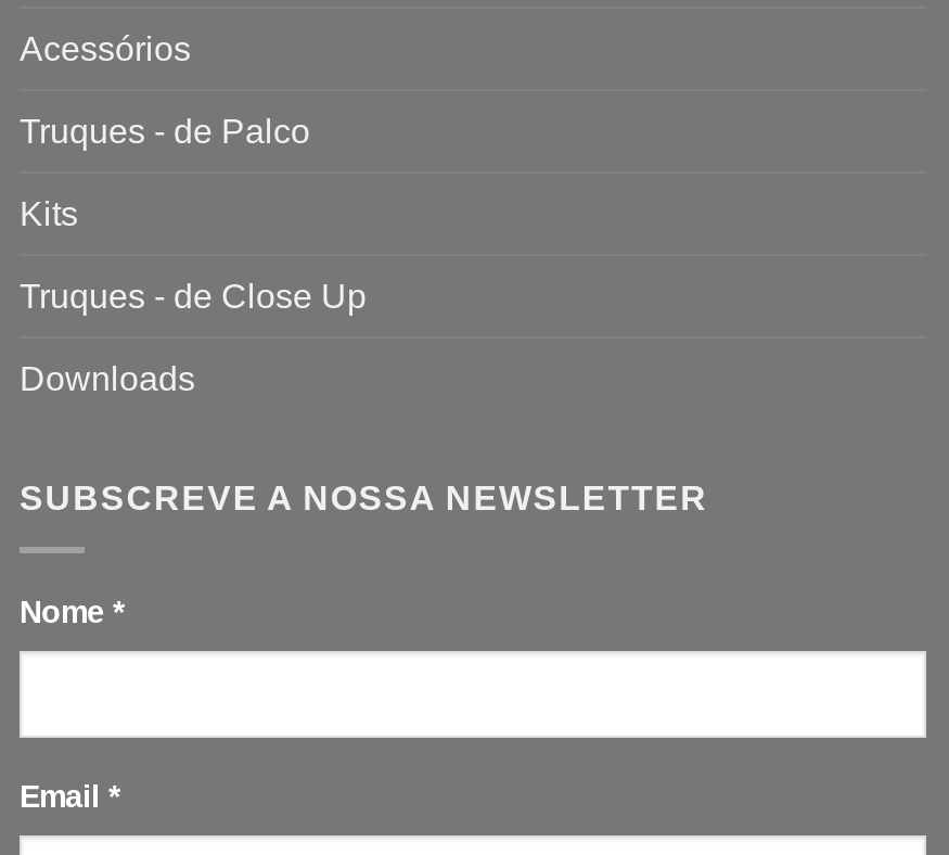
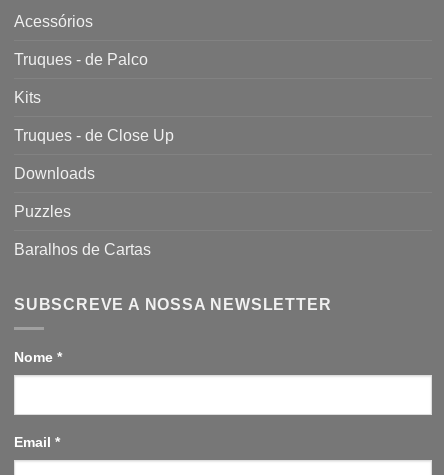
none -> [14,203,151,258] Puzzles | Baralhos de Cartas

